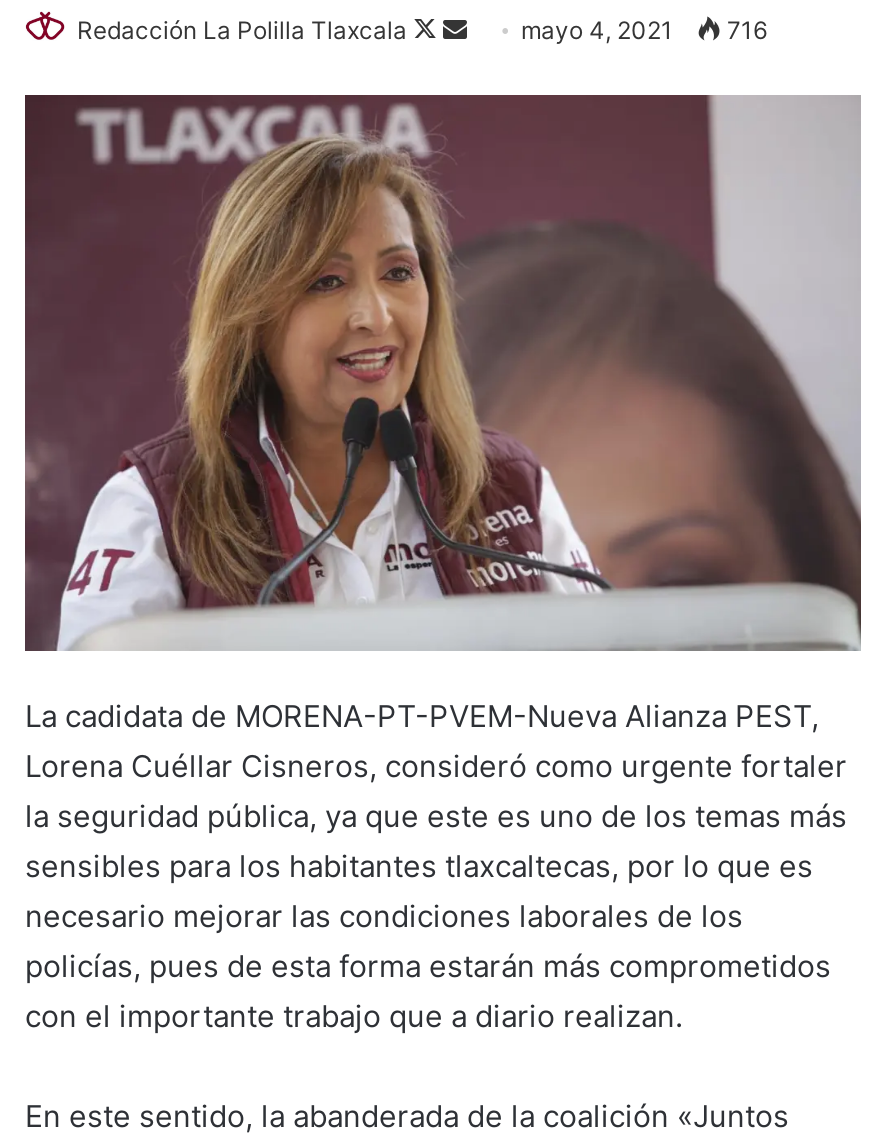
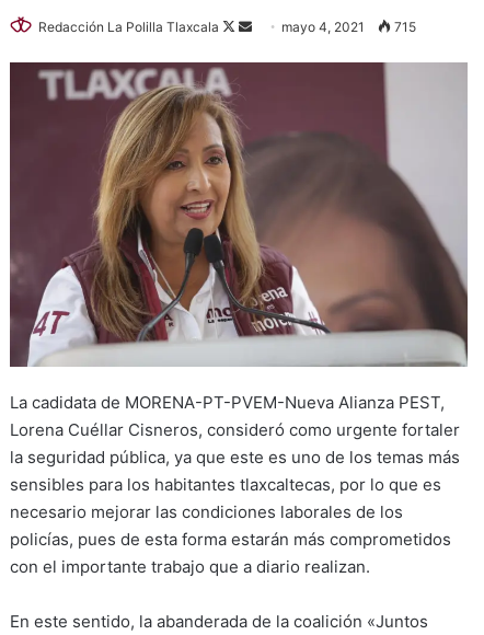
[721,14,767,44] 716 -> [391,18,416,34] 715

